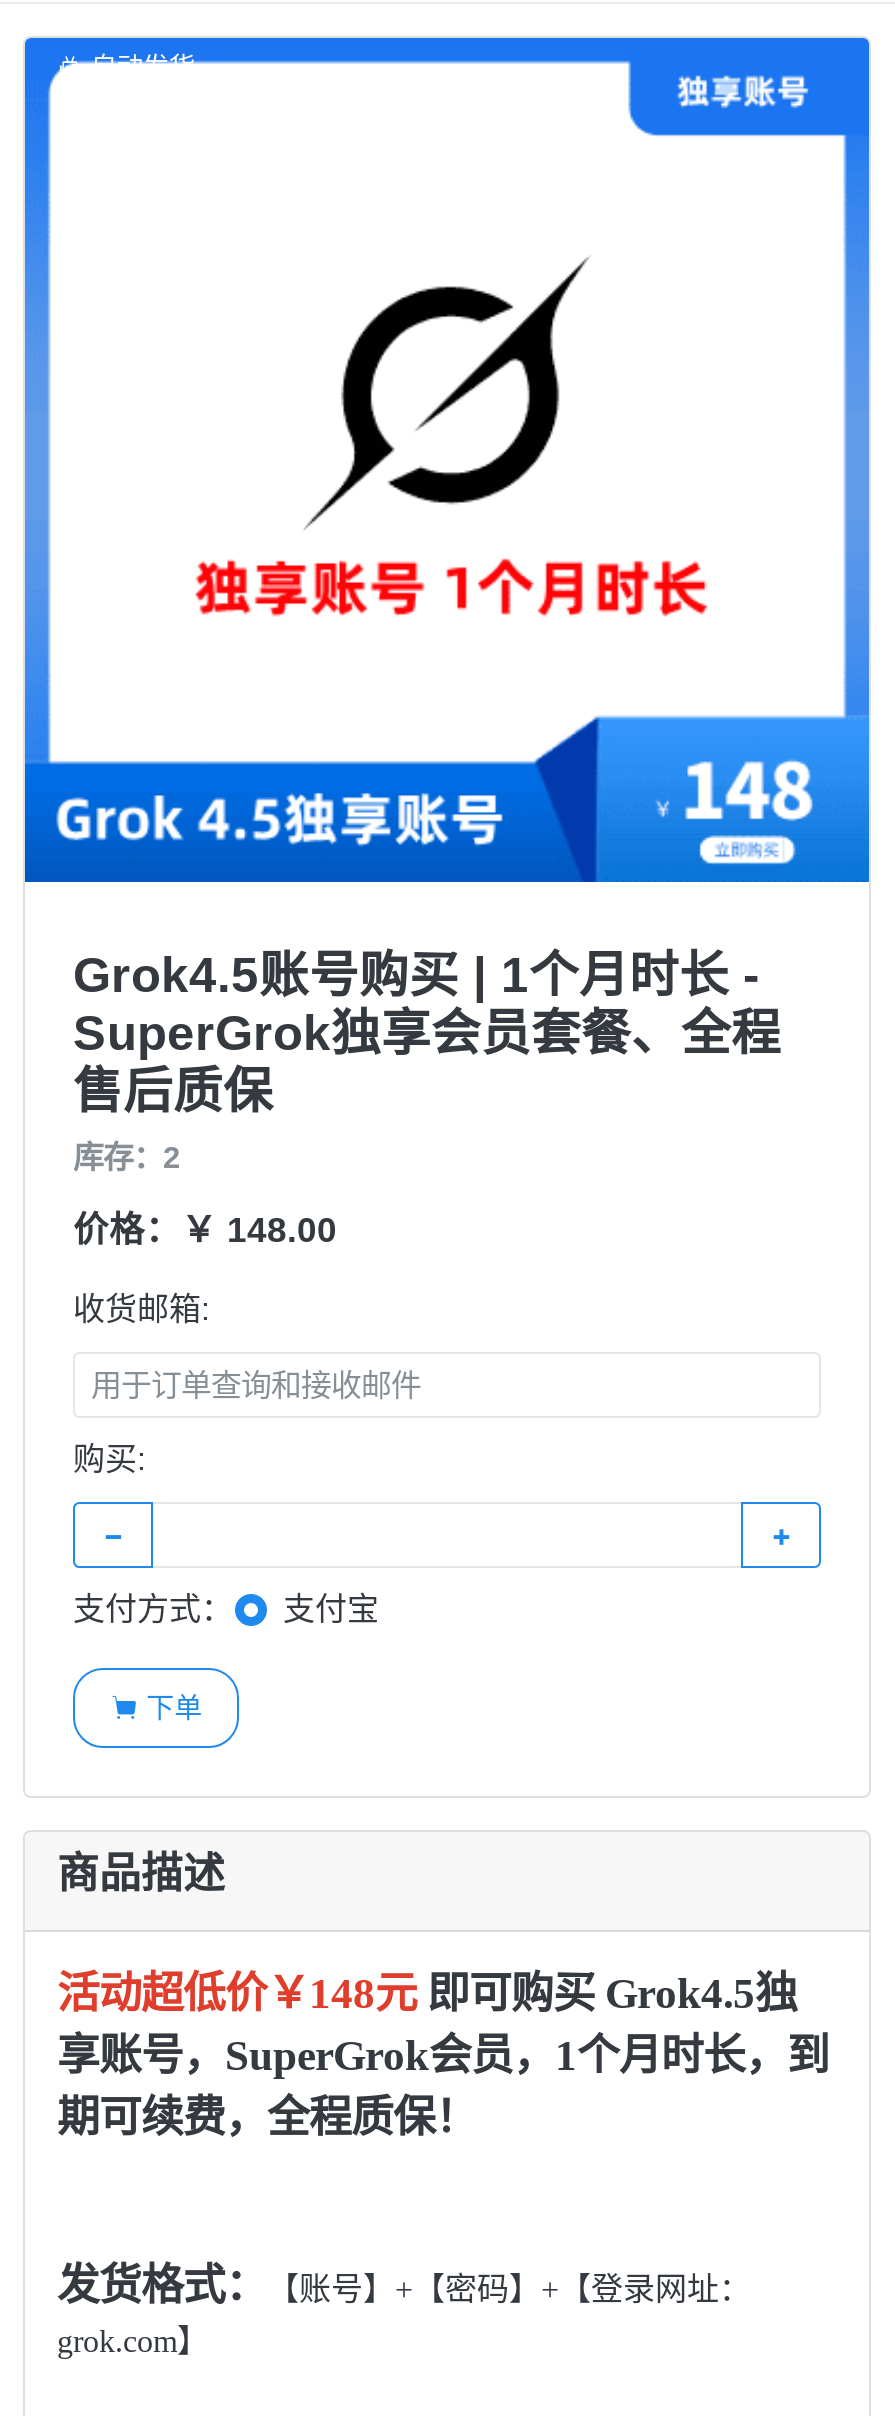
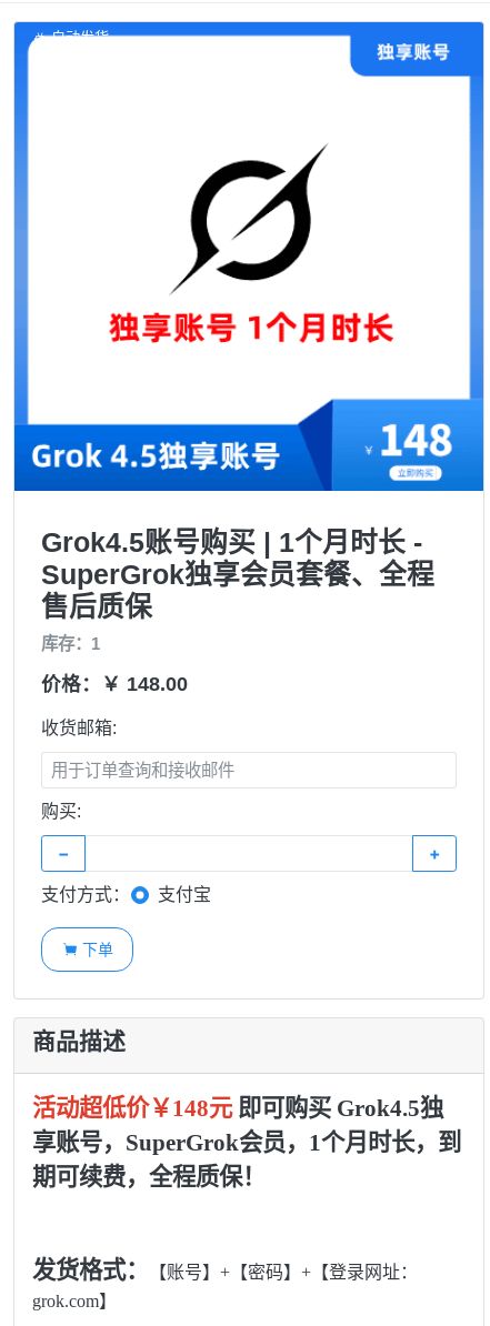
[73,1141,179,1175] 库存：2 -> [41,634,100,653] 库存：1

